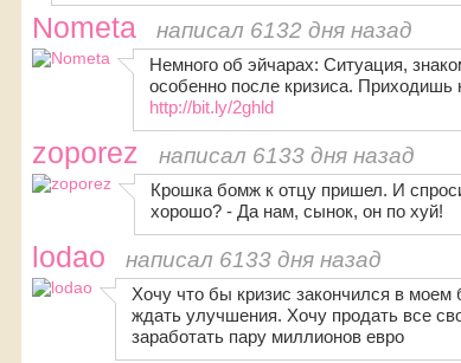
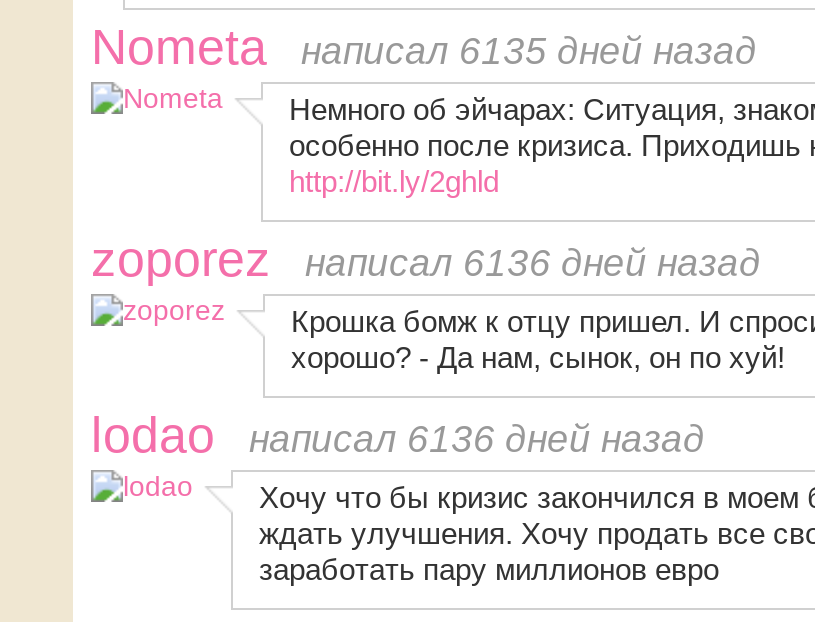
[156,18,412,43] написал 6132 дня назад -> [301,30,757,72] написал 6135 дней назад
[159,143,415,168] написал 6133 дня назад -> [305,242,761,284] написал 6136 дней назад
[126,247,382,272] написал 6133 дня назад -> [249,418,705,460] написал 6136 дней назад

